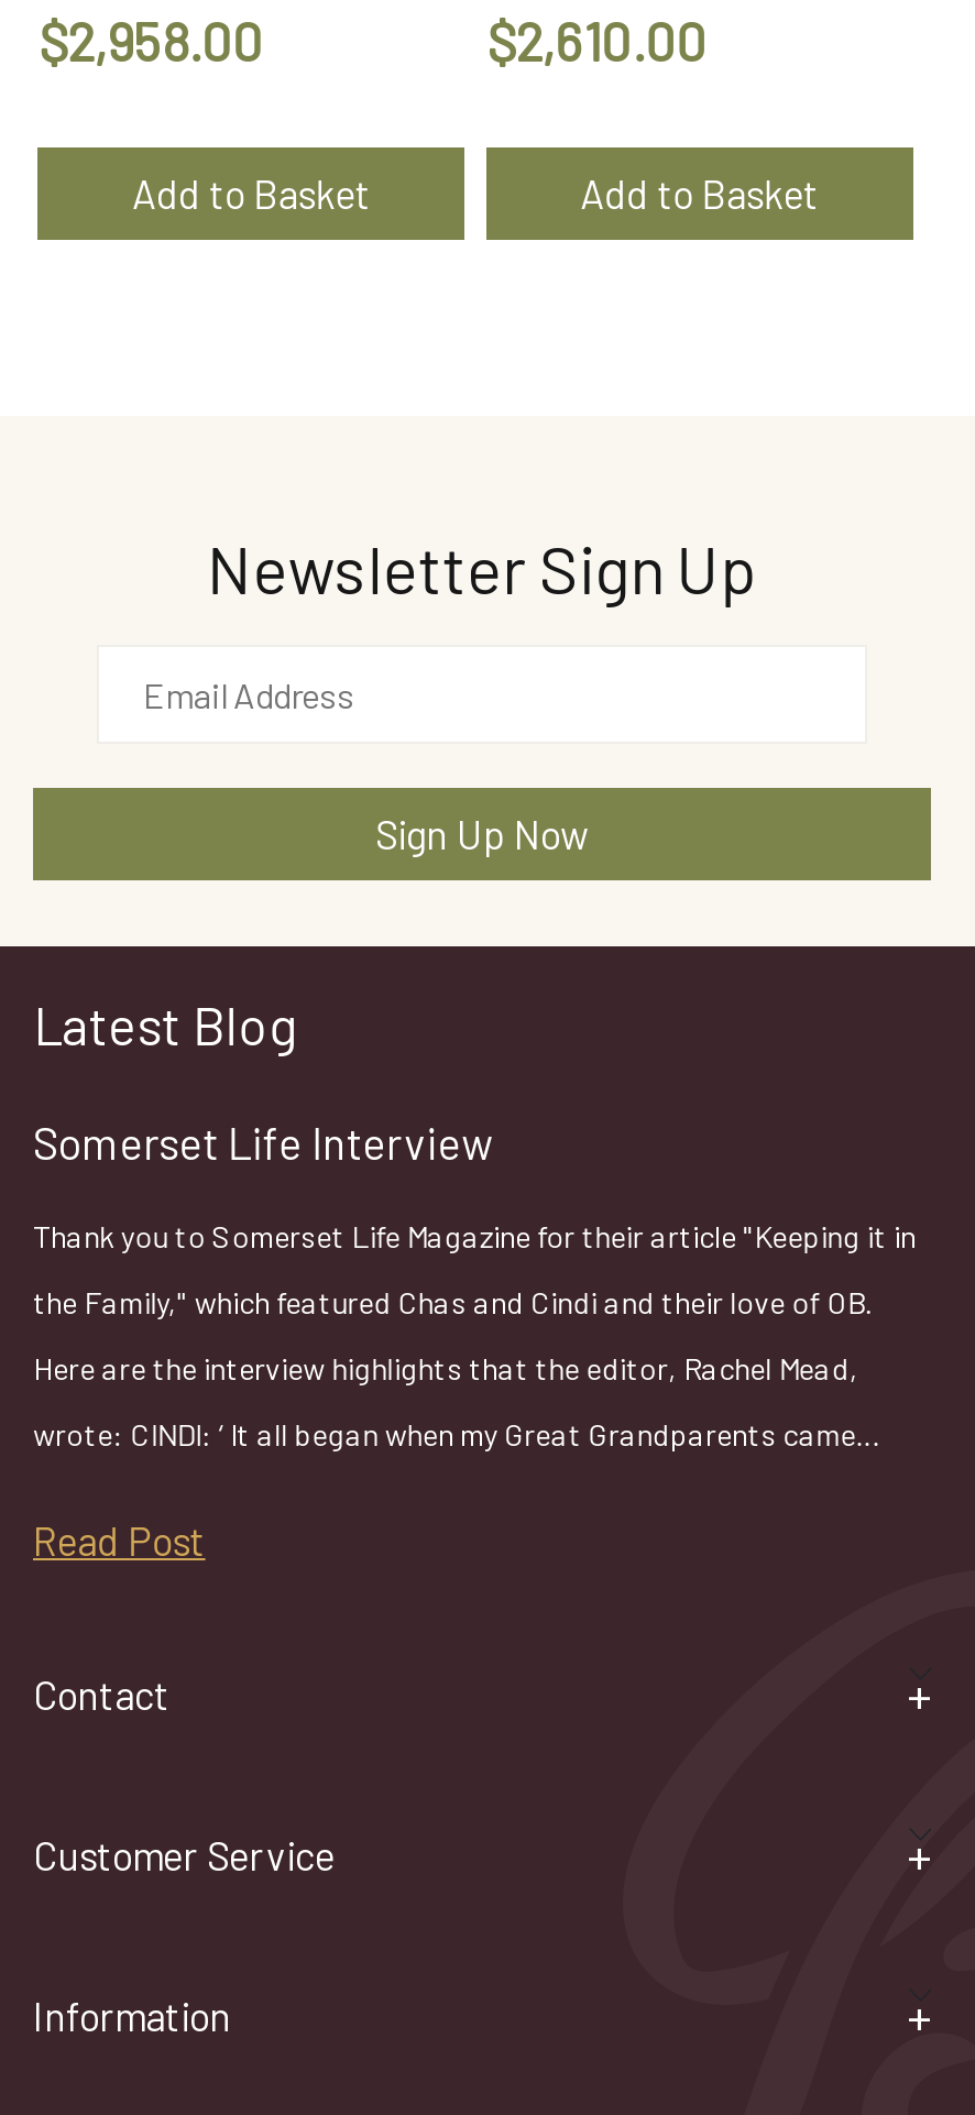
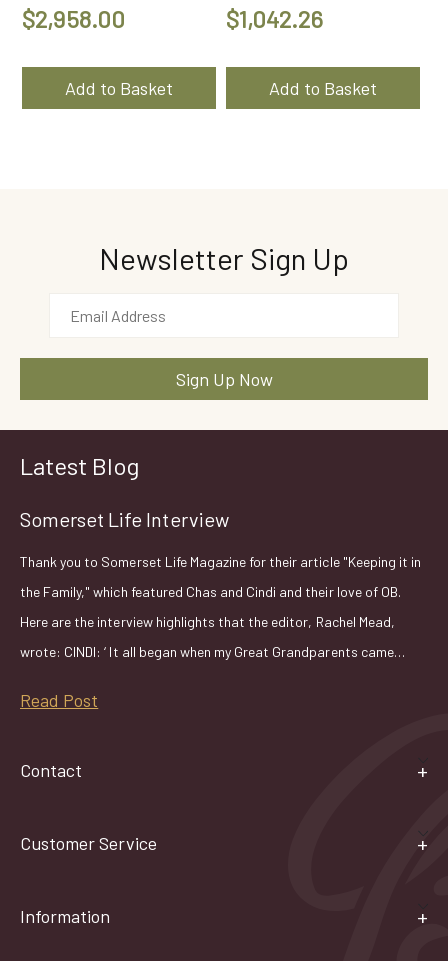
[486,9,707,73] $2,610.00 -> [226,4,323,33] $1,042.26

